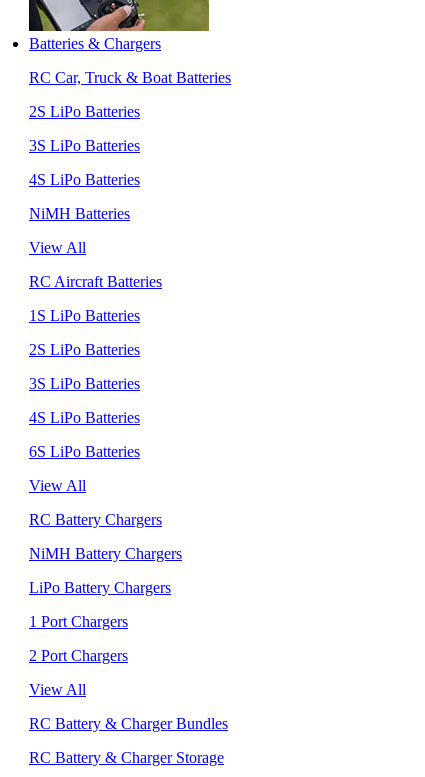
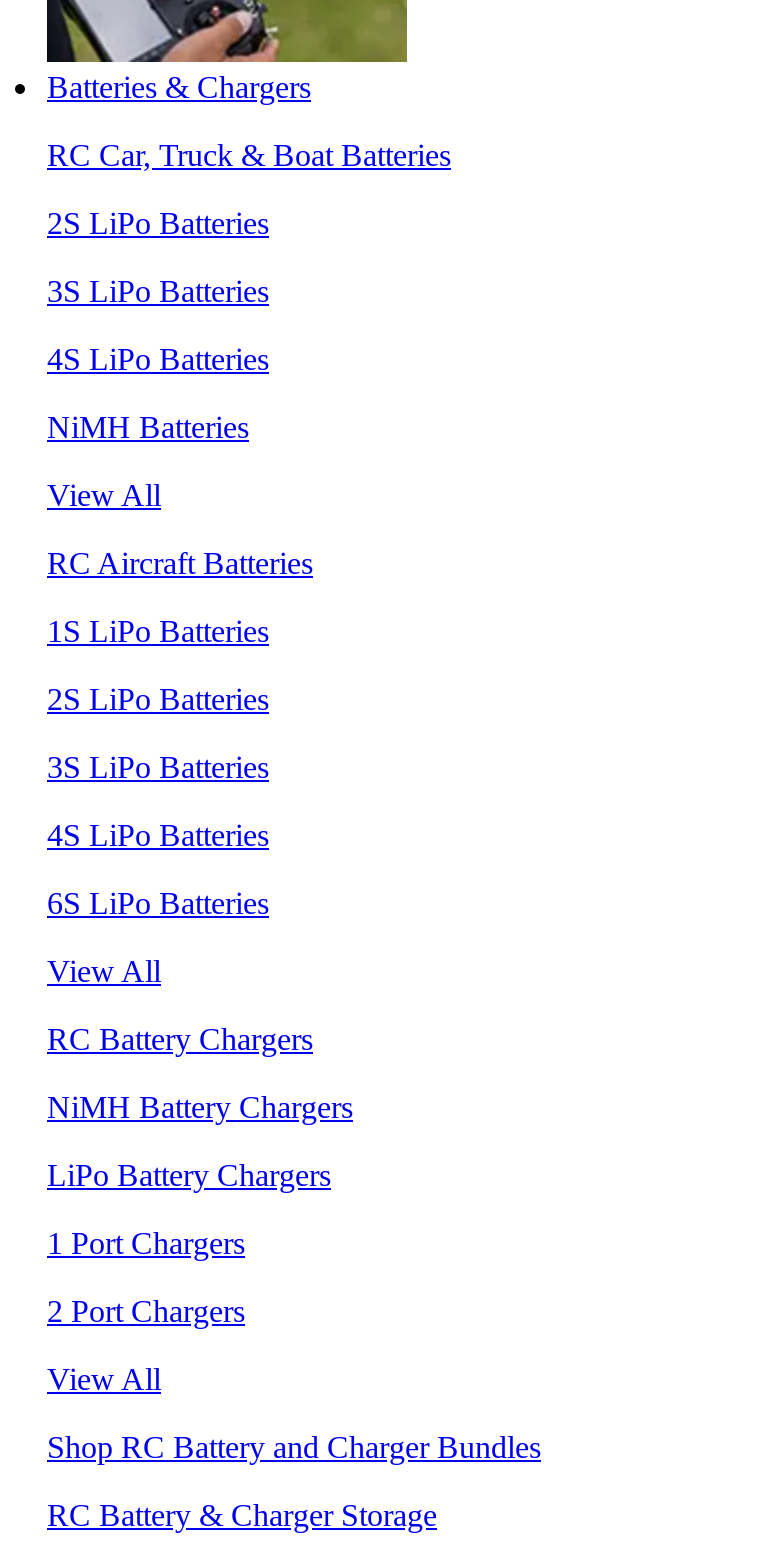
[29,715,228,732] RC Battery & Charger Bundles -> [47,1430,541,1464] Shop RC Battery and Charger Bundles

